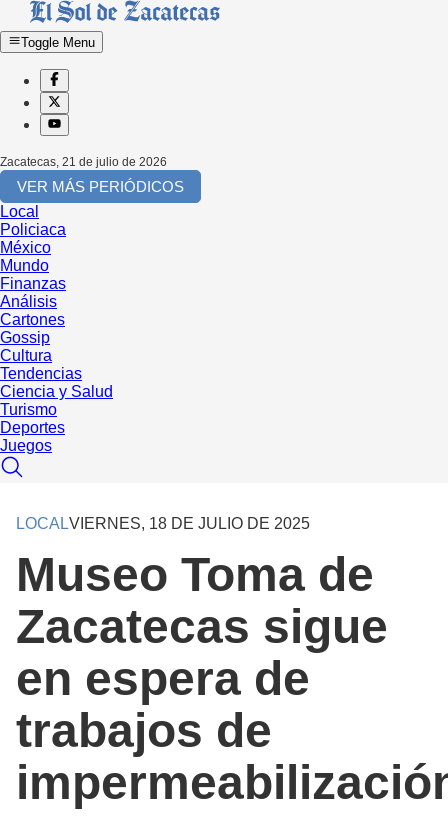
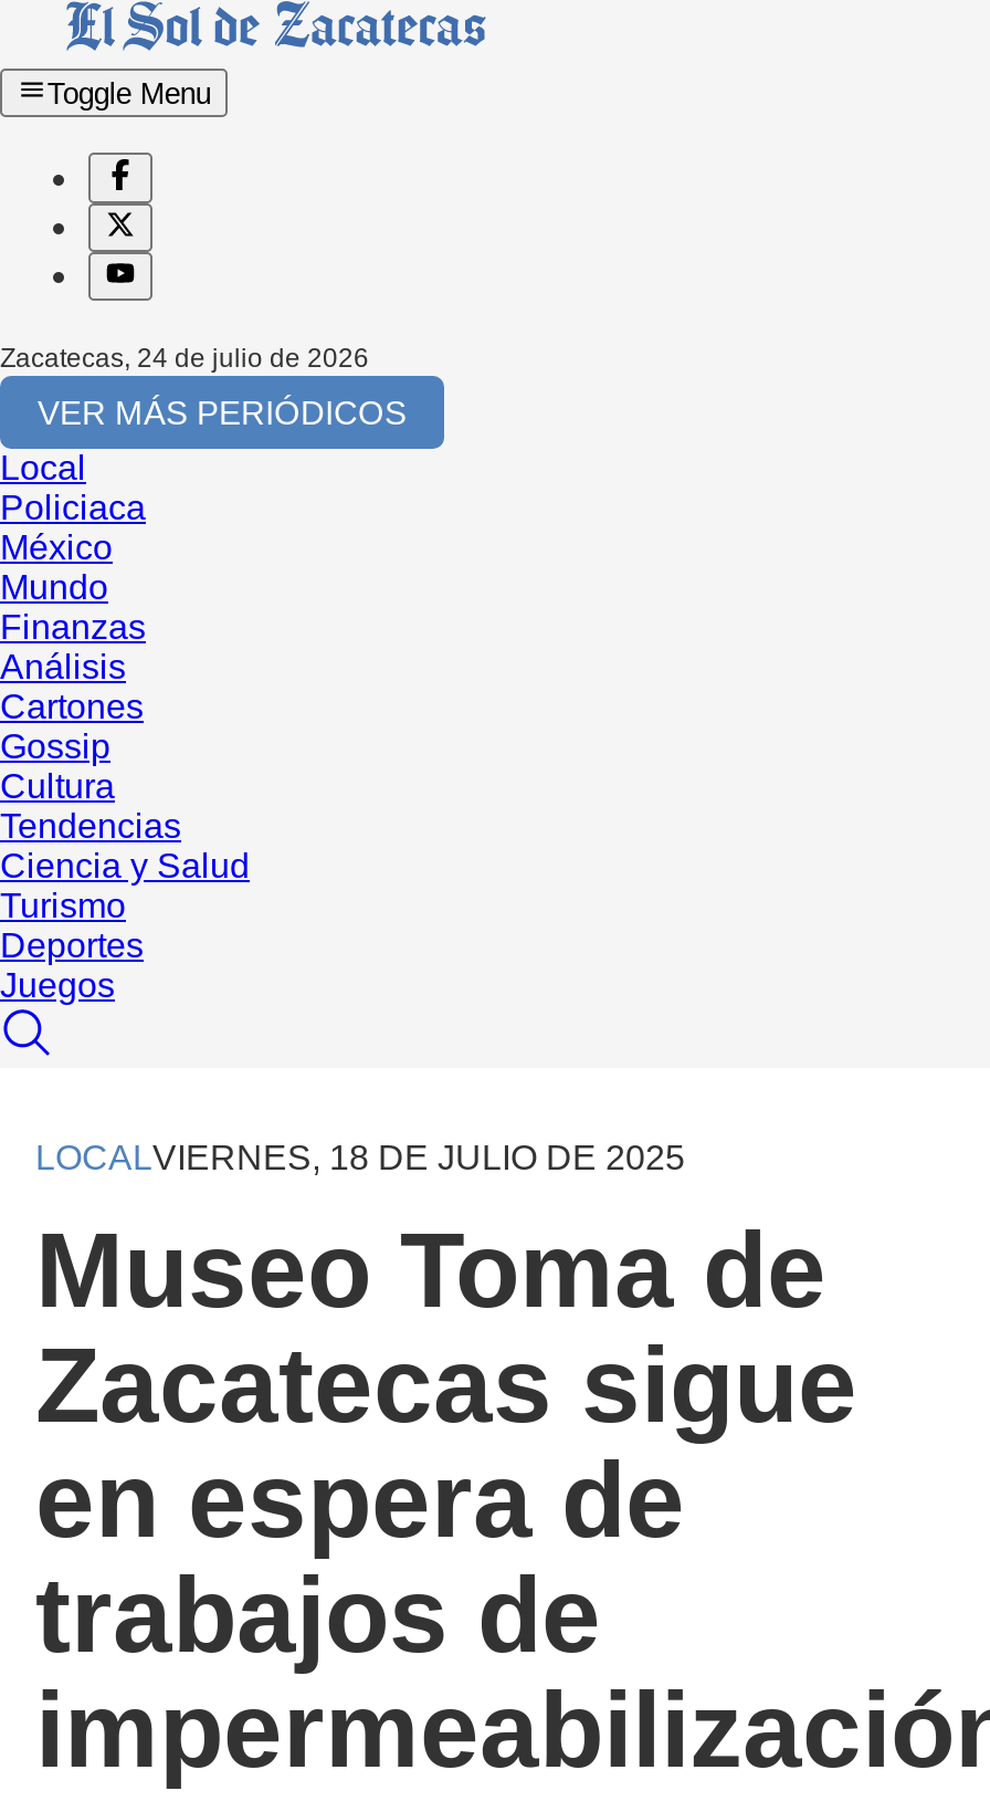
[0,155,167,169] Zacatecas, 21 de julio de 2026 -> [0,343,369,374] Zacatecas, 24 de julio de 2026

